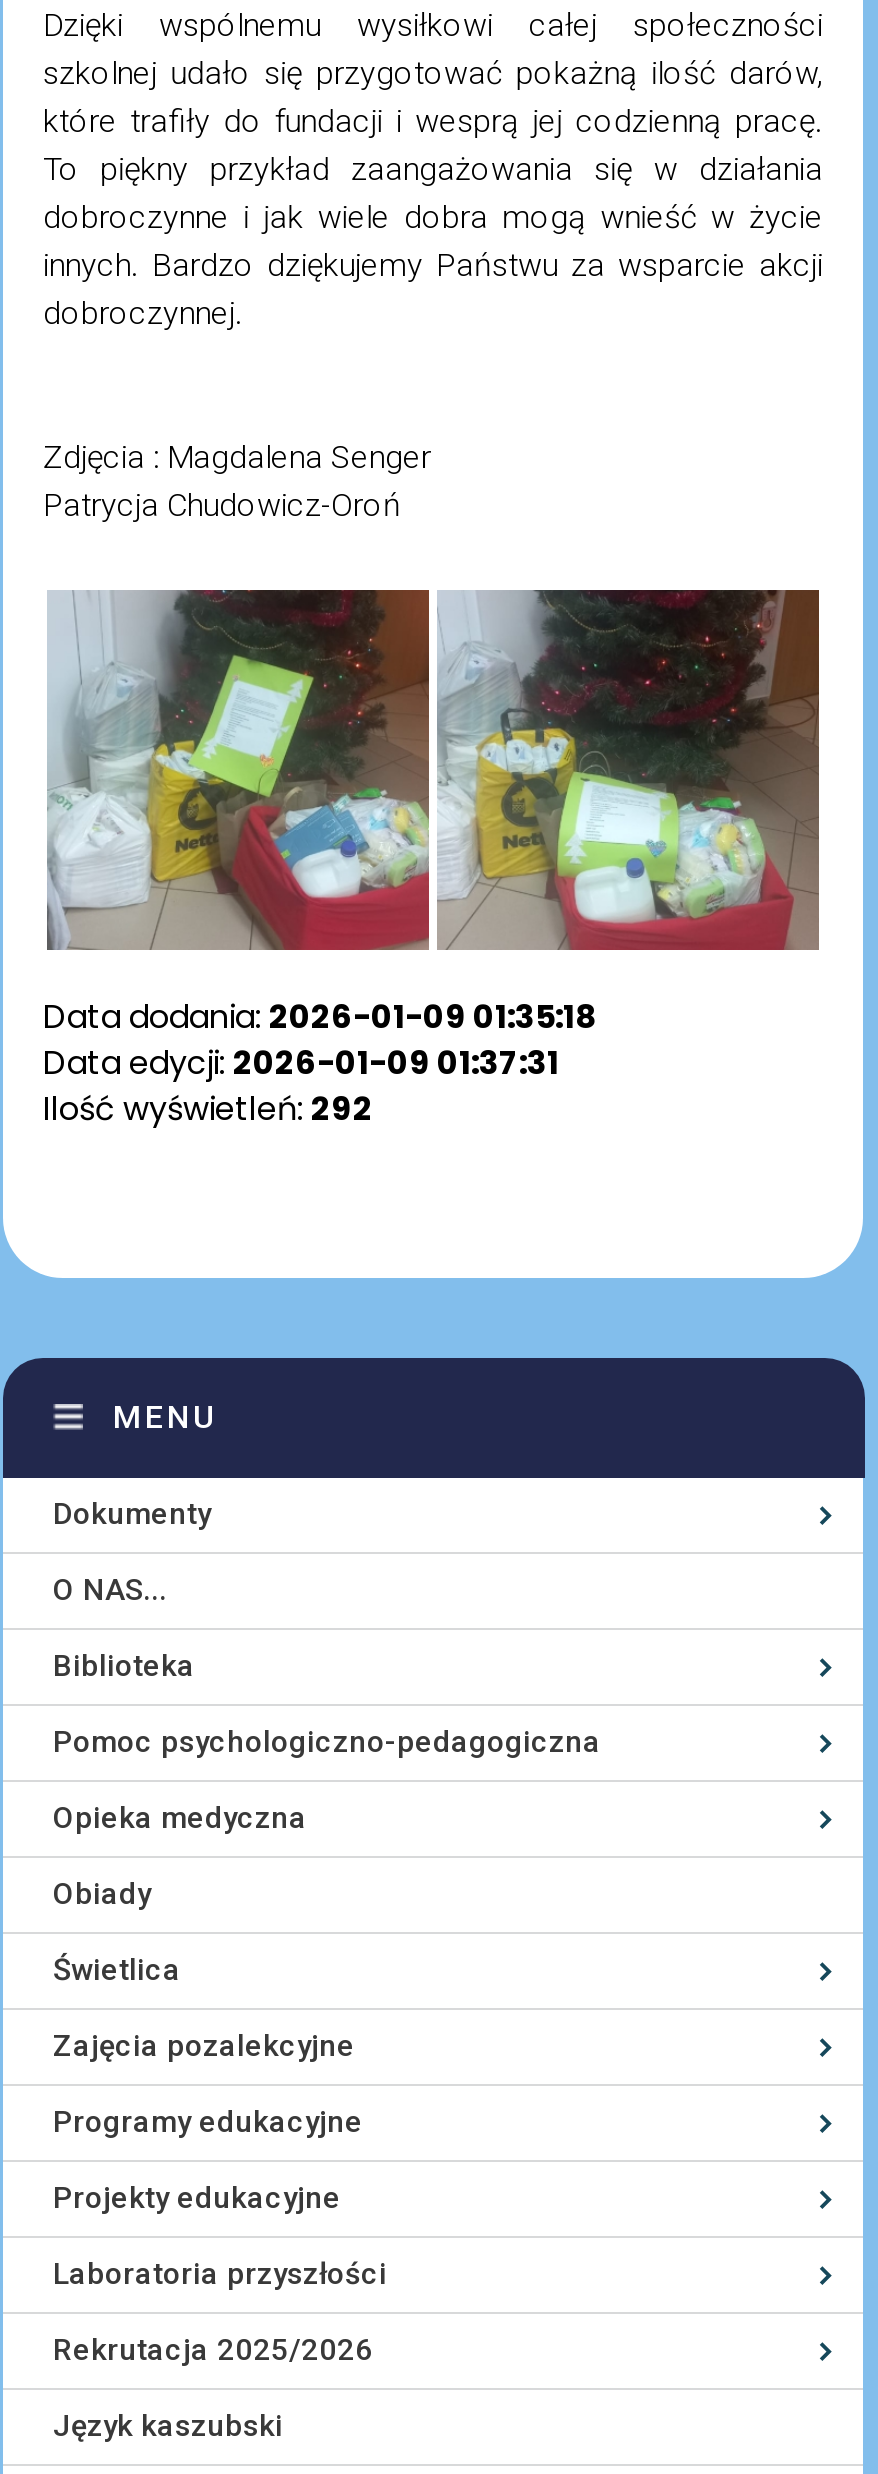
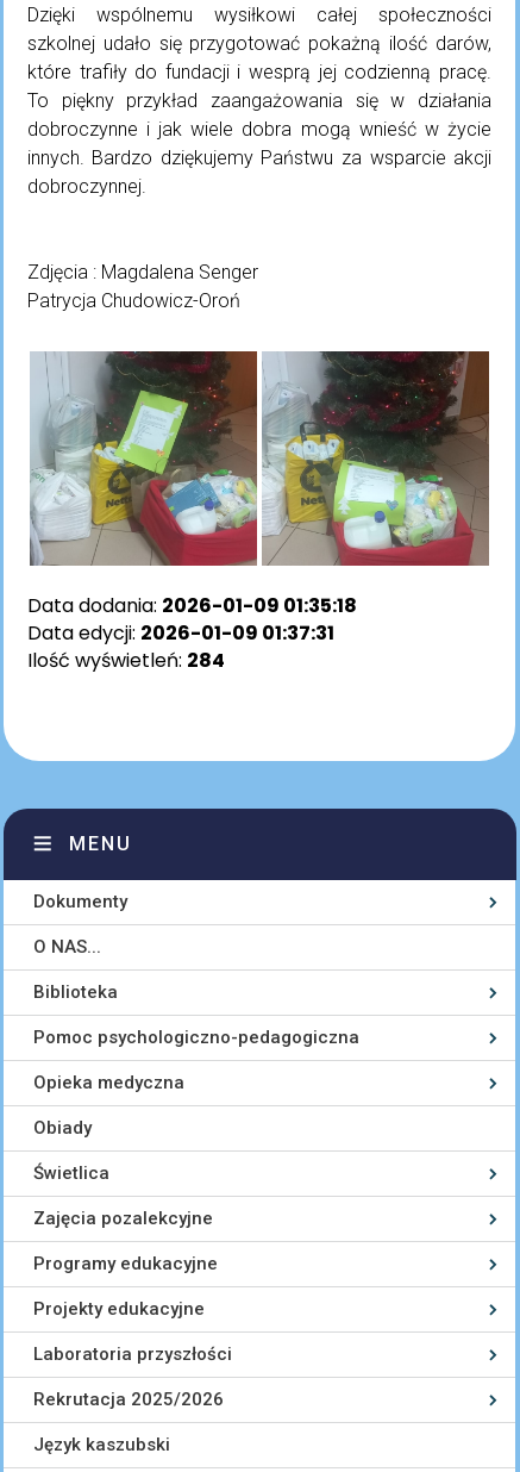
[43,1087,373,1133] Ilość wyświetleń: 292 -> [27,647,225,675] Ilość wyświetleń: 284

